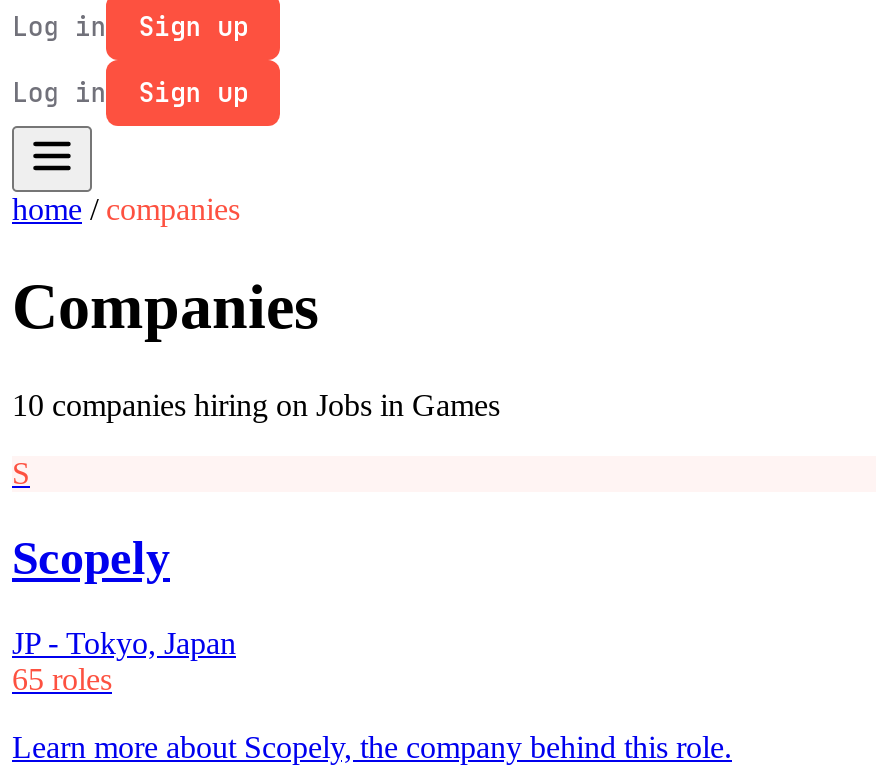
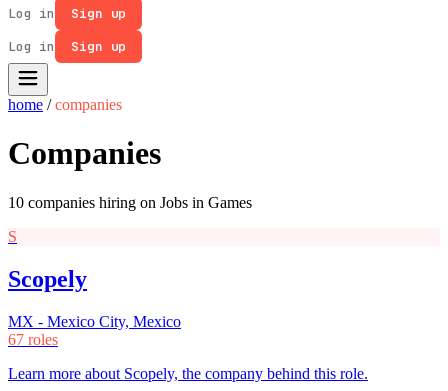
[12,625,236,695] JP - Tokyo, Japan | 65 roles -> [8,313,181,348] MX - Mexico City, Mexico | 67 roles

